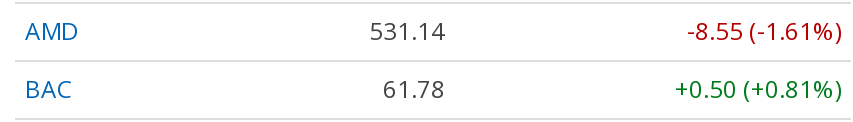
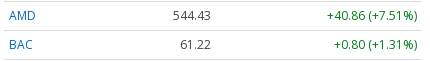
[369,14,445,48] 531.14 -> [173,7,211,24] 544.43
[687,14,841,48] -8.55 (-1.61%) -> [327,7,417,24] +40.86 (+7.51%)
[383,72,445,106] 61.78 -> [180,36,211,53] 61.22
[675,72,841,106] +0.50 (+0.81%) -> [334,36,417,53] +0.80 (+1.31%)

